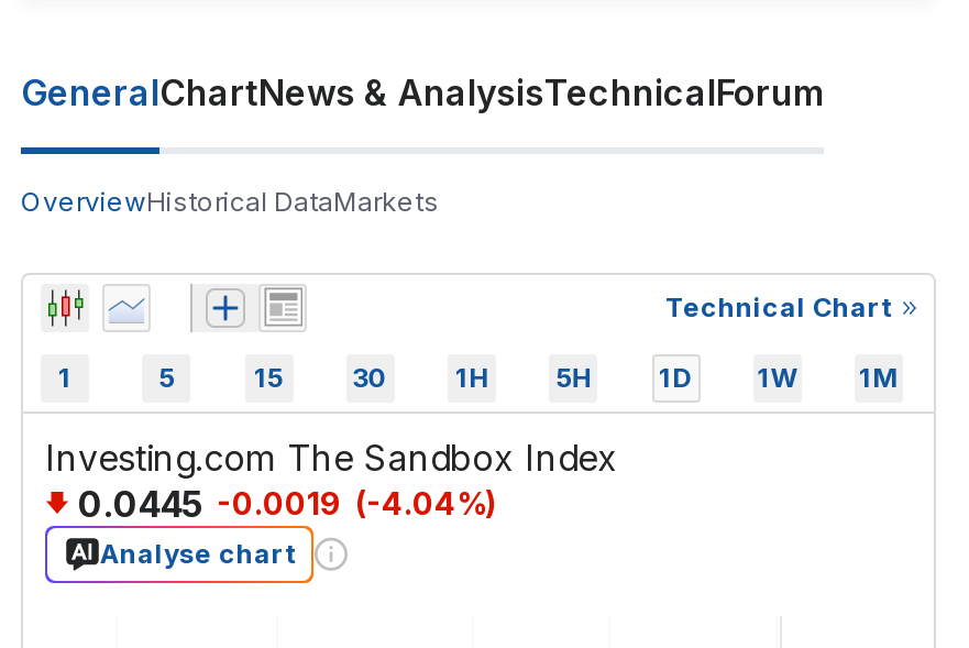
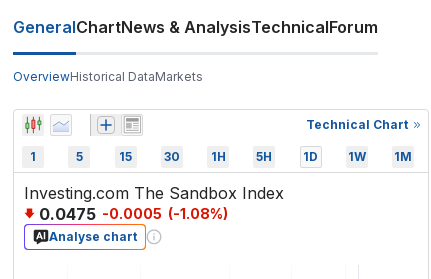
[78,481,496,525] 0.0445 -0.0019 (-4.04%) -> [39,204,228,224] 0.0475 -0.0005 (-1.08%)

